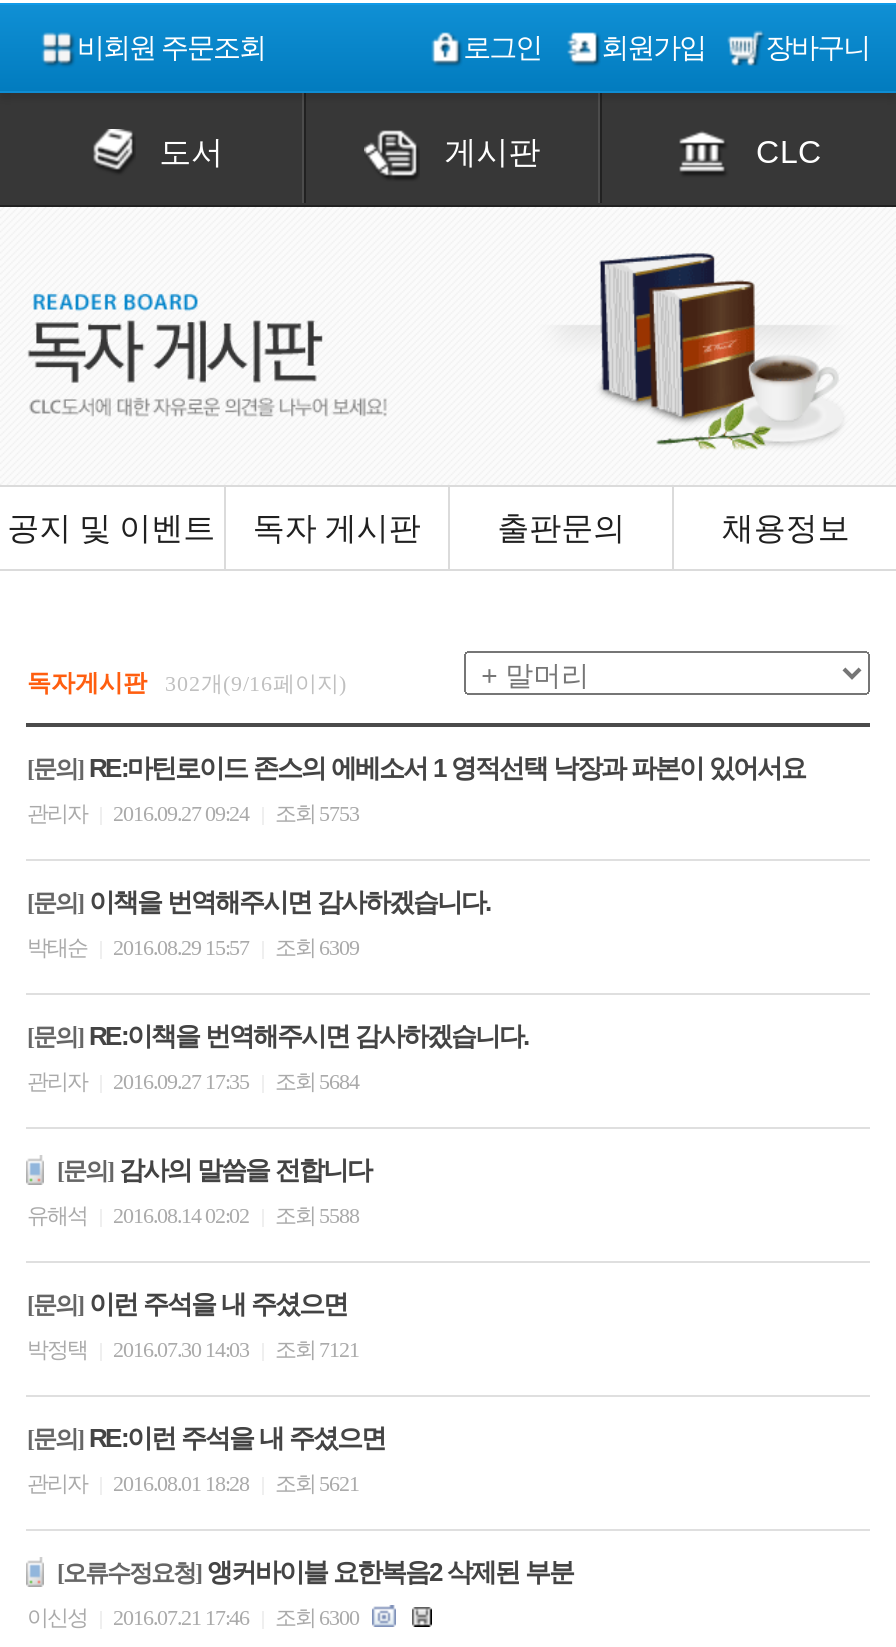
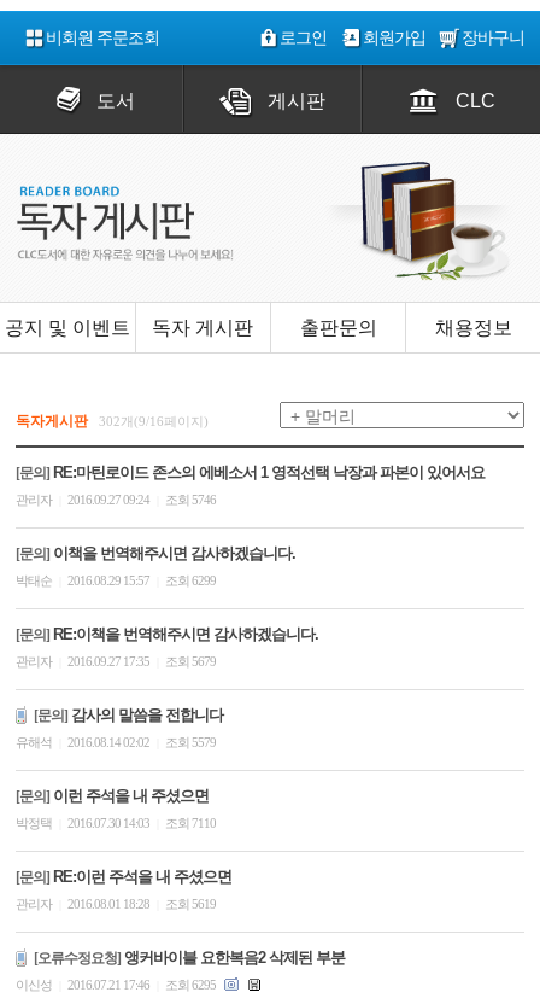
[27,801,359,825] 관리자 2016.09.27 09:24 조회 5753 -> [16,492,216,507] 관리자 2016.09.27 09:24 조회 5746
[27,935,359,959] 박태순 2016.08.29 15:57 조회 6309 -> [16,573,216,588] 박태순 2016.08.29 15:57 조회 6299
[27,1069,359,1093] 관리자 2016.09.27 17:35 조회 5684 -> [16,654,216,669] 관리자 2016.09.27 17:35 조회 5679
[27,1203,359,1227] 유해석 2016.08.14 02:02 조회 5588 -> [16,735,216,750] 유해석 2016.08.14 02:02 조회 5579
[27,1337,359,1361] 박정택 2016.07.30 14:03 조회 7121 -> [16,816,216,830] 박정택 2016.07.30 14:03 조회 7110
[27,1471,359,1495] 관리자 2016.08.01 18:28 조회 5621 -> [16,897,216,911] 관리자 2016.08.01 18:28 조회 5619
[27,1605,363,1629] 이신성 2016.07.21 17:46 조회 6300 -> [16,978,219,992] 이신성 2016.07.21 17:46 조회 6295

